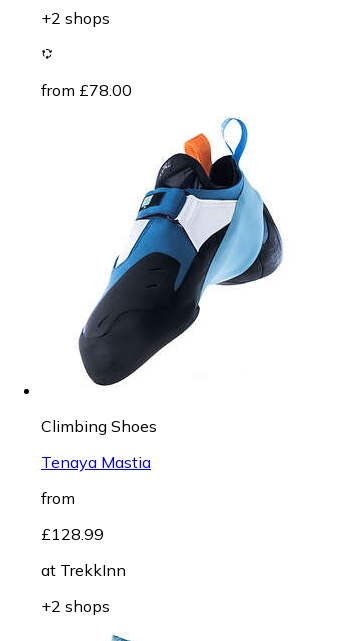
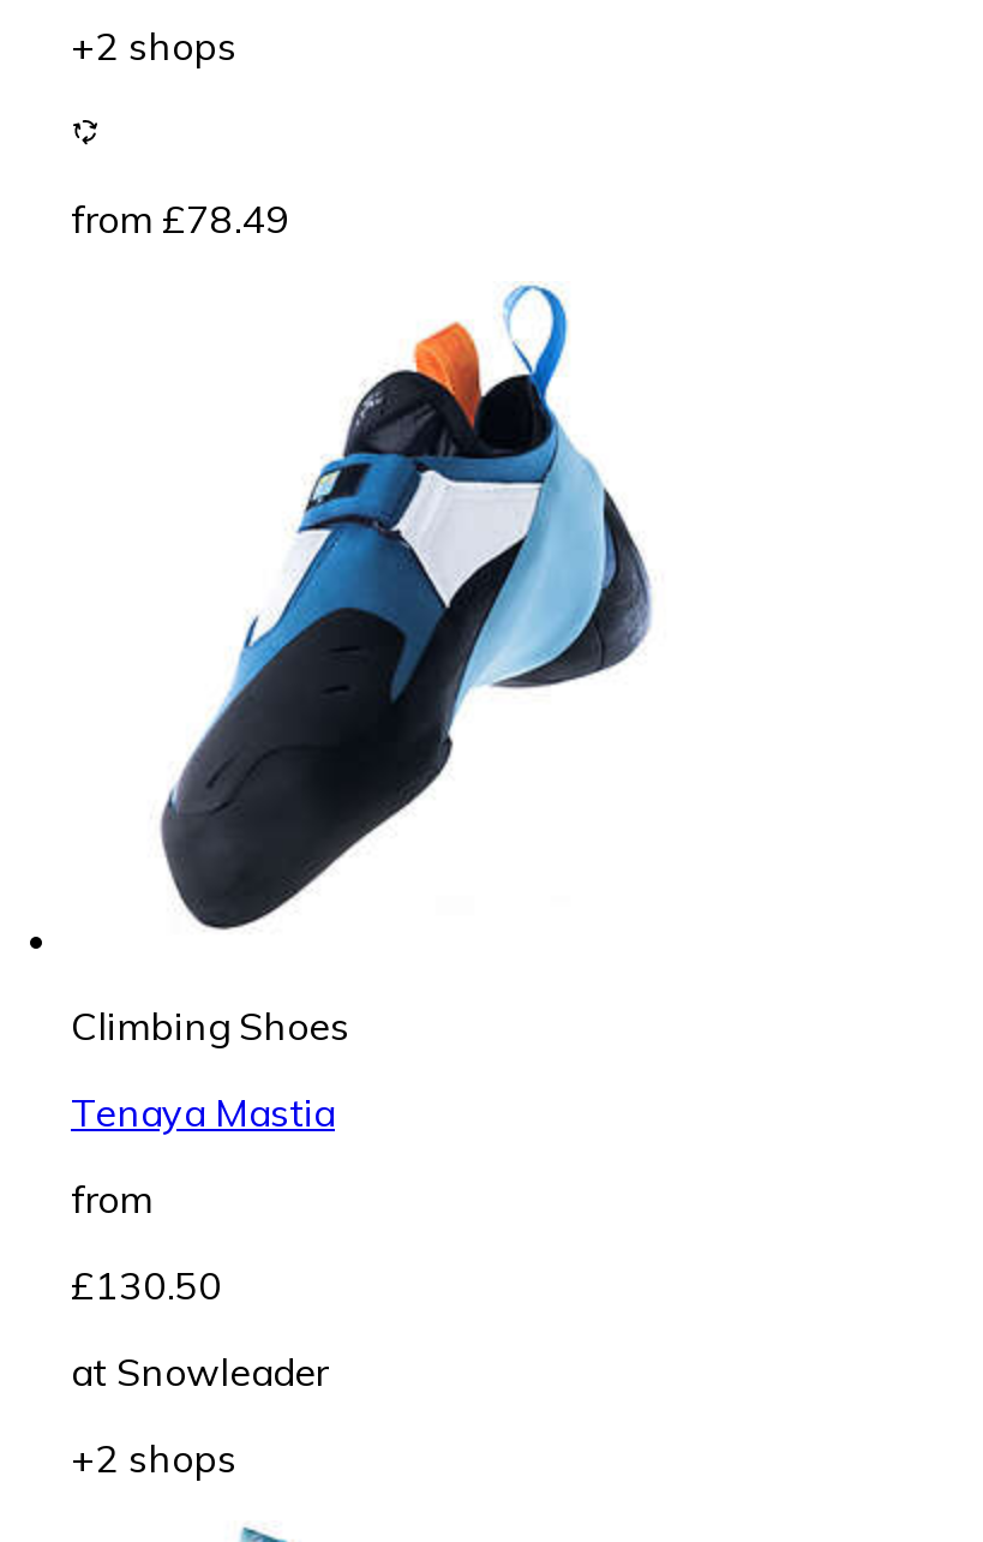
[41,80,132,100] from £78.00 -> [71,195,289,243] from £78.49
[41,524,104,544] £128.99 -> [71,1262,222,1310] £130.50
[41,560,126,580] at TrekkInn -> [71,1348,328,1396] at Snowleader

